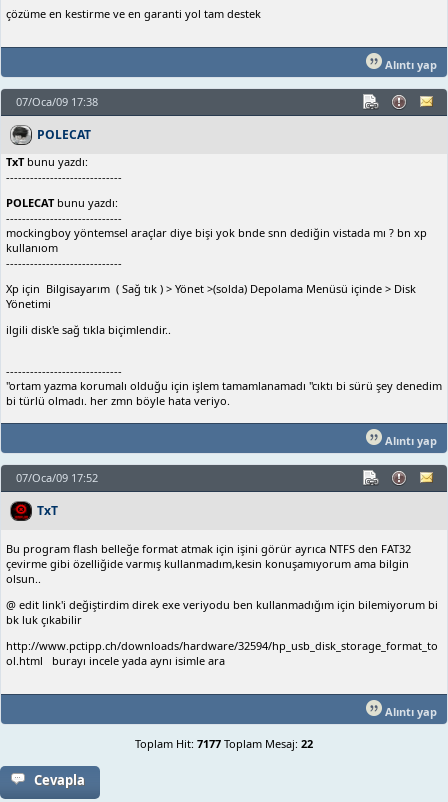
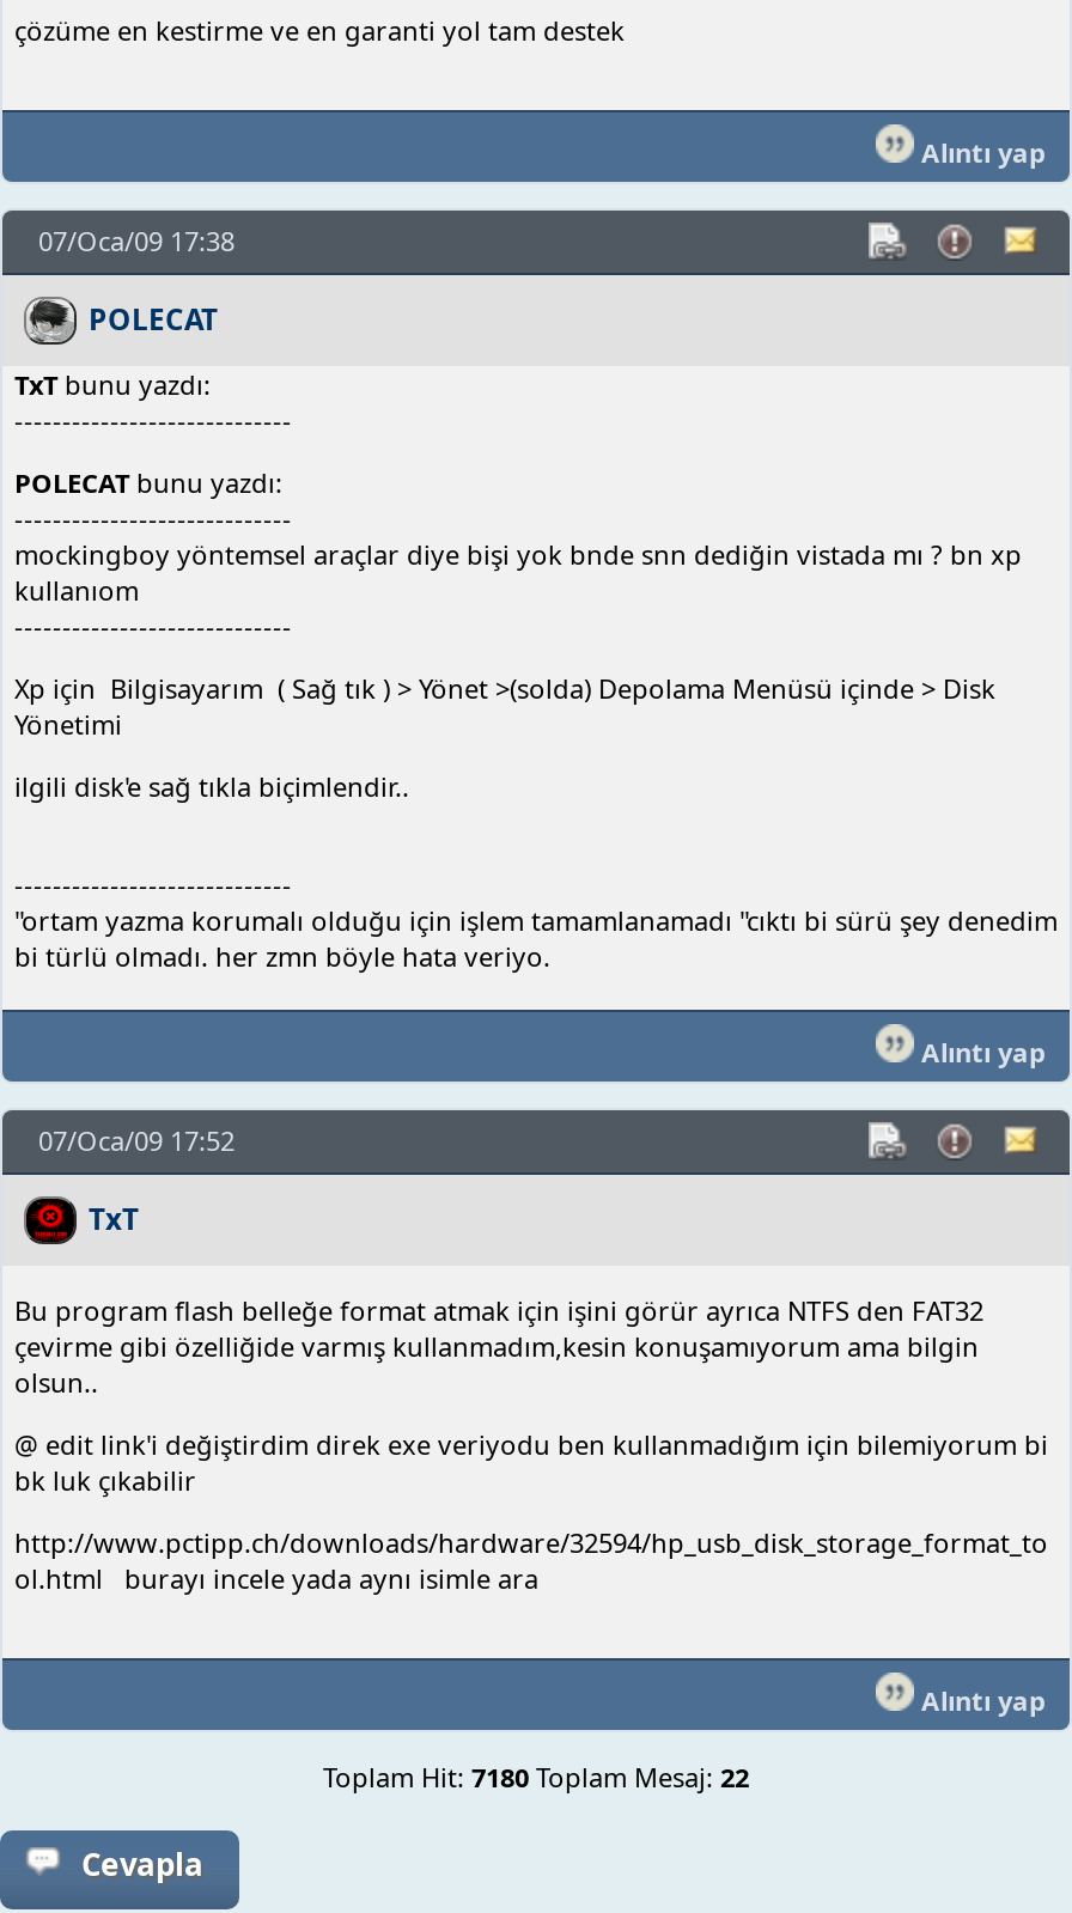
[135,736,313,751] Toplam Hit: 7177 Toplam Mesaj: 22 -> [323,1759,749,1795] Toplam Hit: 7180 Toplam Mesaj: 22

